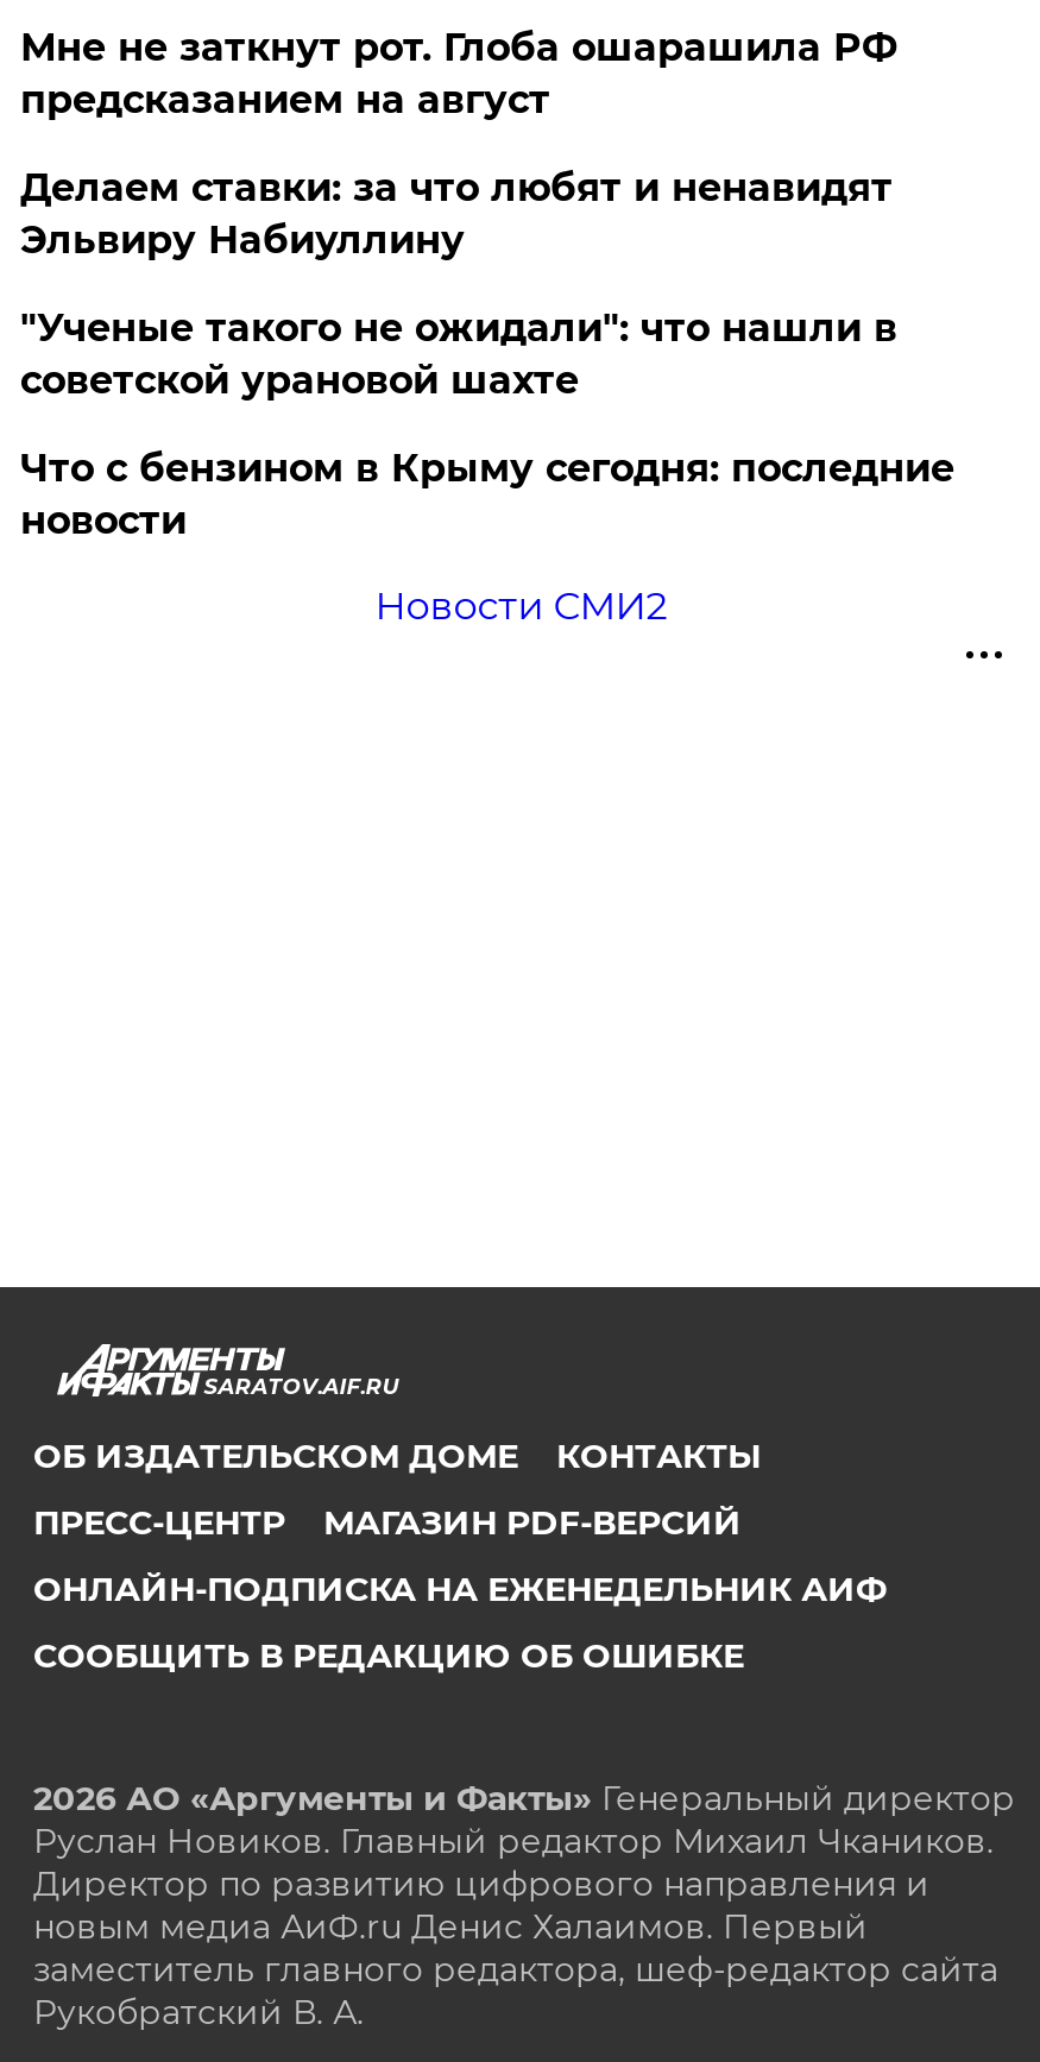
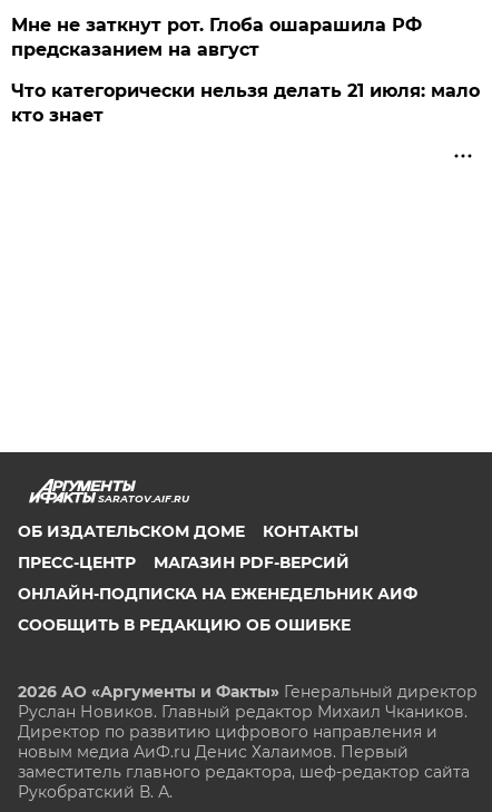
[20,166,954,630] Делаем ставки: за что любят и ненавидят | Эльвиру Набиуллину | "Ученые такого не ожидали": что нашли в | советской урановой шахте | Что с бензином в Крыму сегодня: последние | новости | Новости СМИ2 -> [12,80,480,126] Что категорически нельзя делать 21 июля: мало | кто знает

